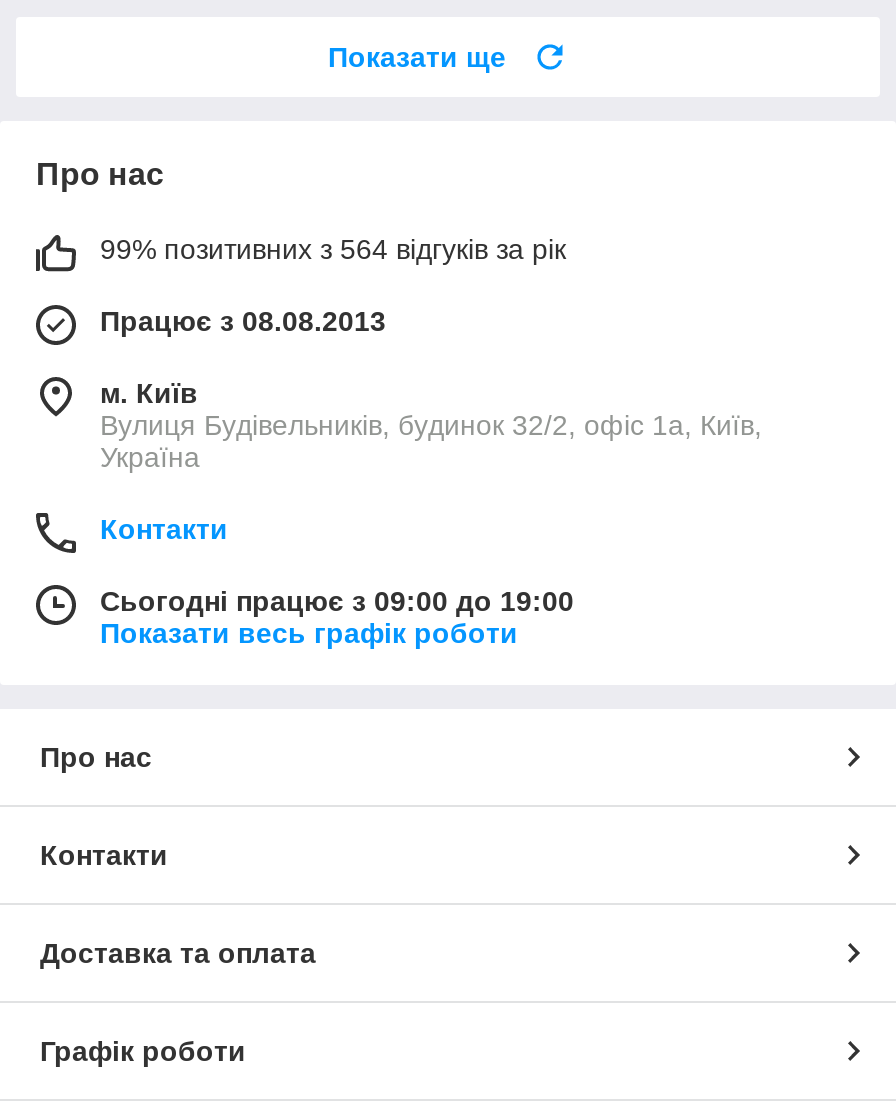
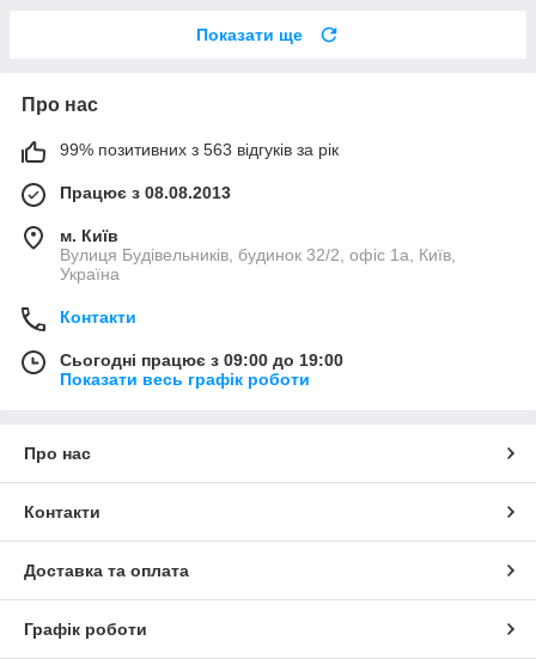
[100,233,566,265] 99% позитивних з 564 відгуків за рік -> [60,140,339,159] 99% позитивних з 563 відгуків за рік

